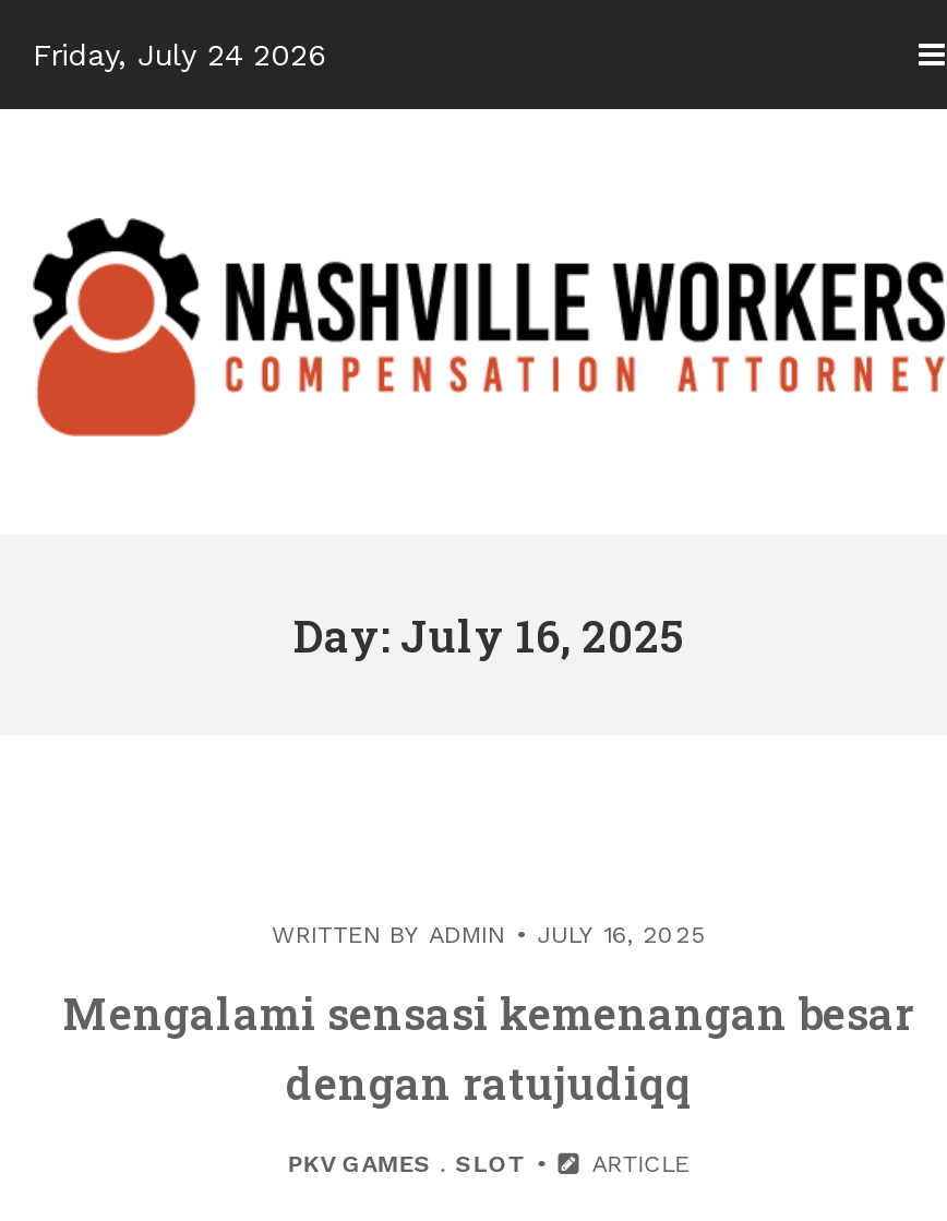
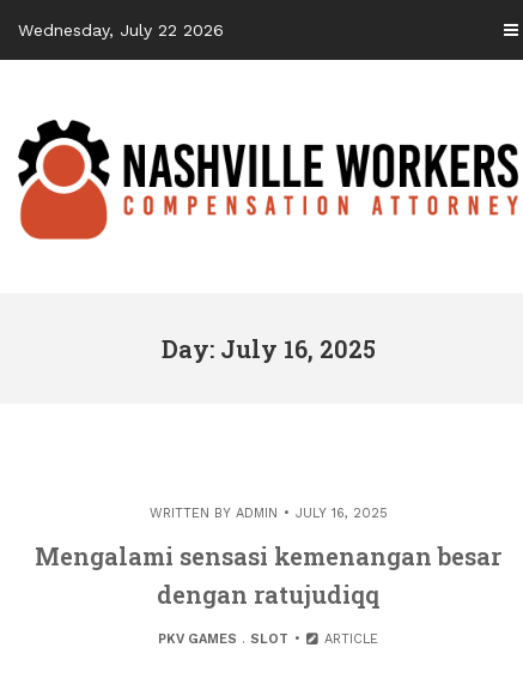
[33,37,327,72] Friday, July 24 2026 -> [18,20,224,40] Wednesday, July 22 2026

